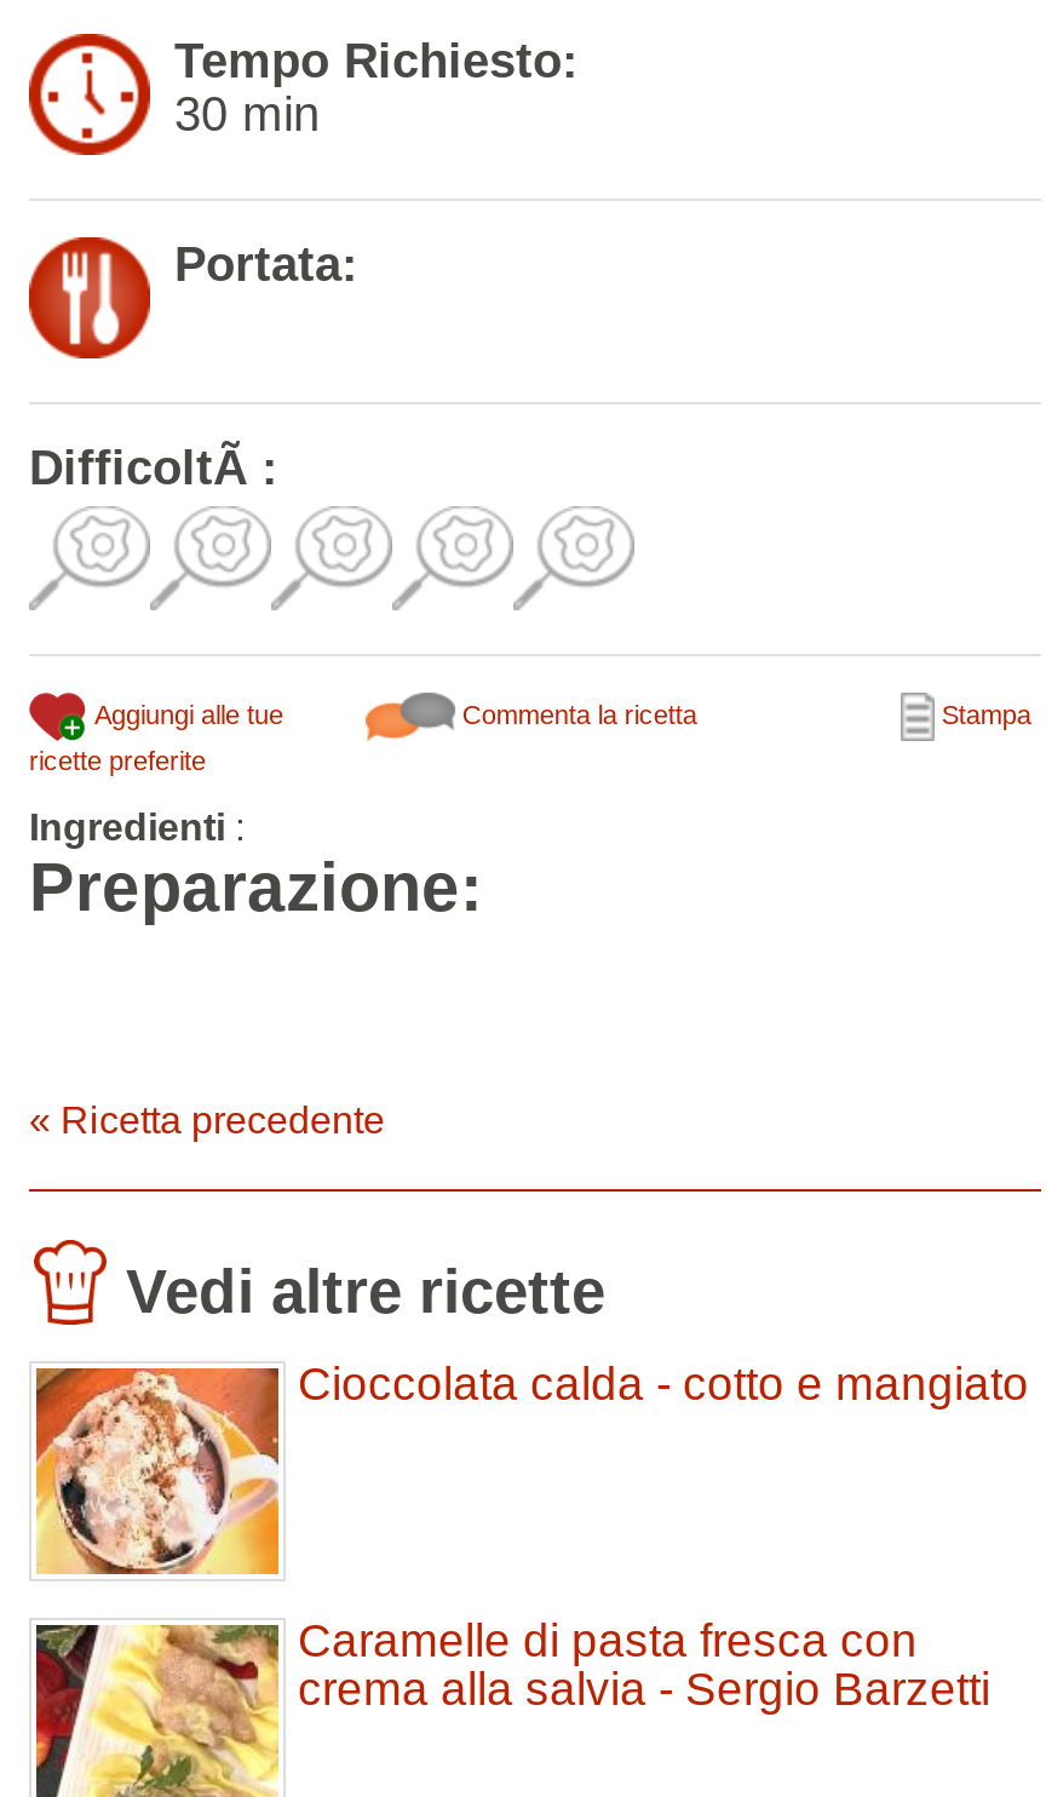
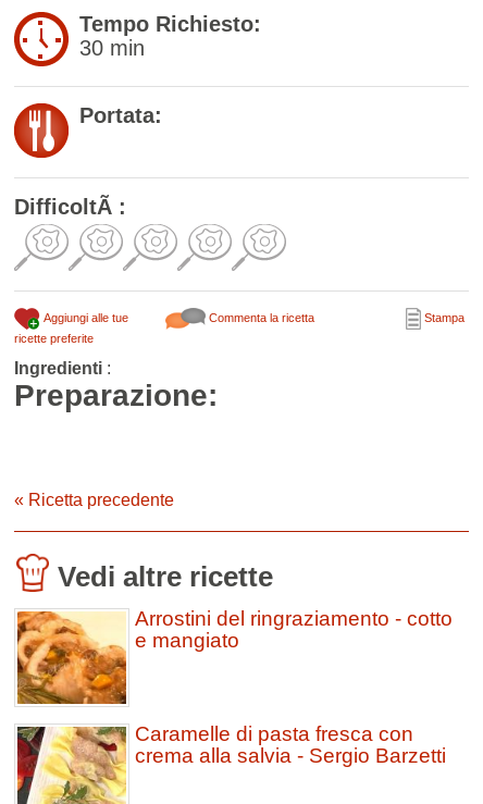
[34,1359,1029,1577] [image] | Cioccolata calda - cotto e mangiato -> [16,607,453,705] [image] | Arrostini del ringraziamento - cotto | e mangiato

